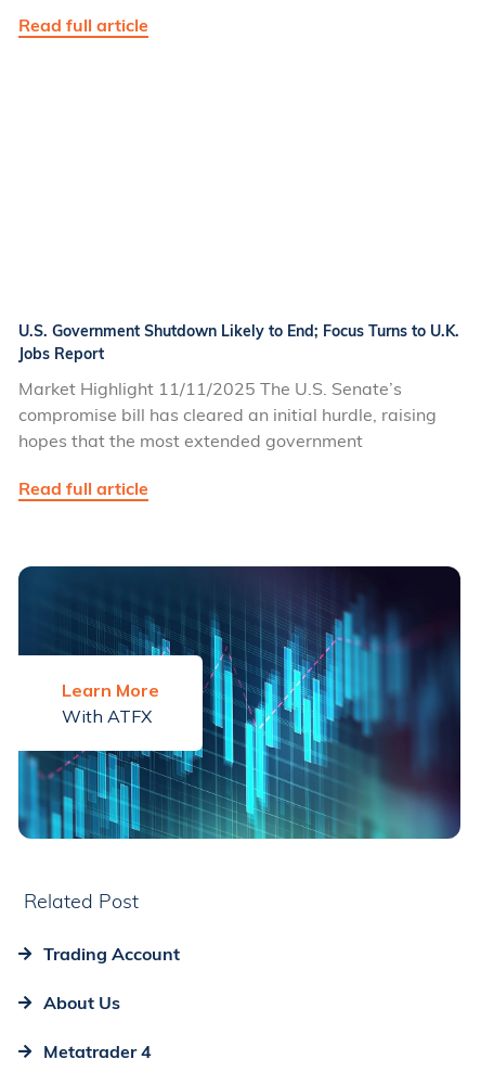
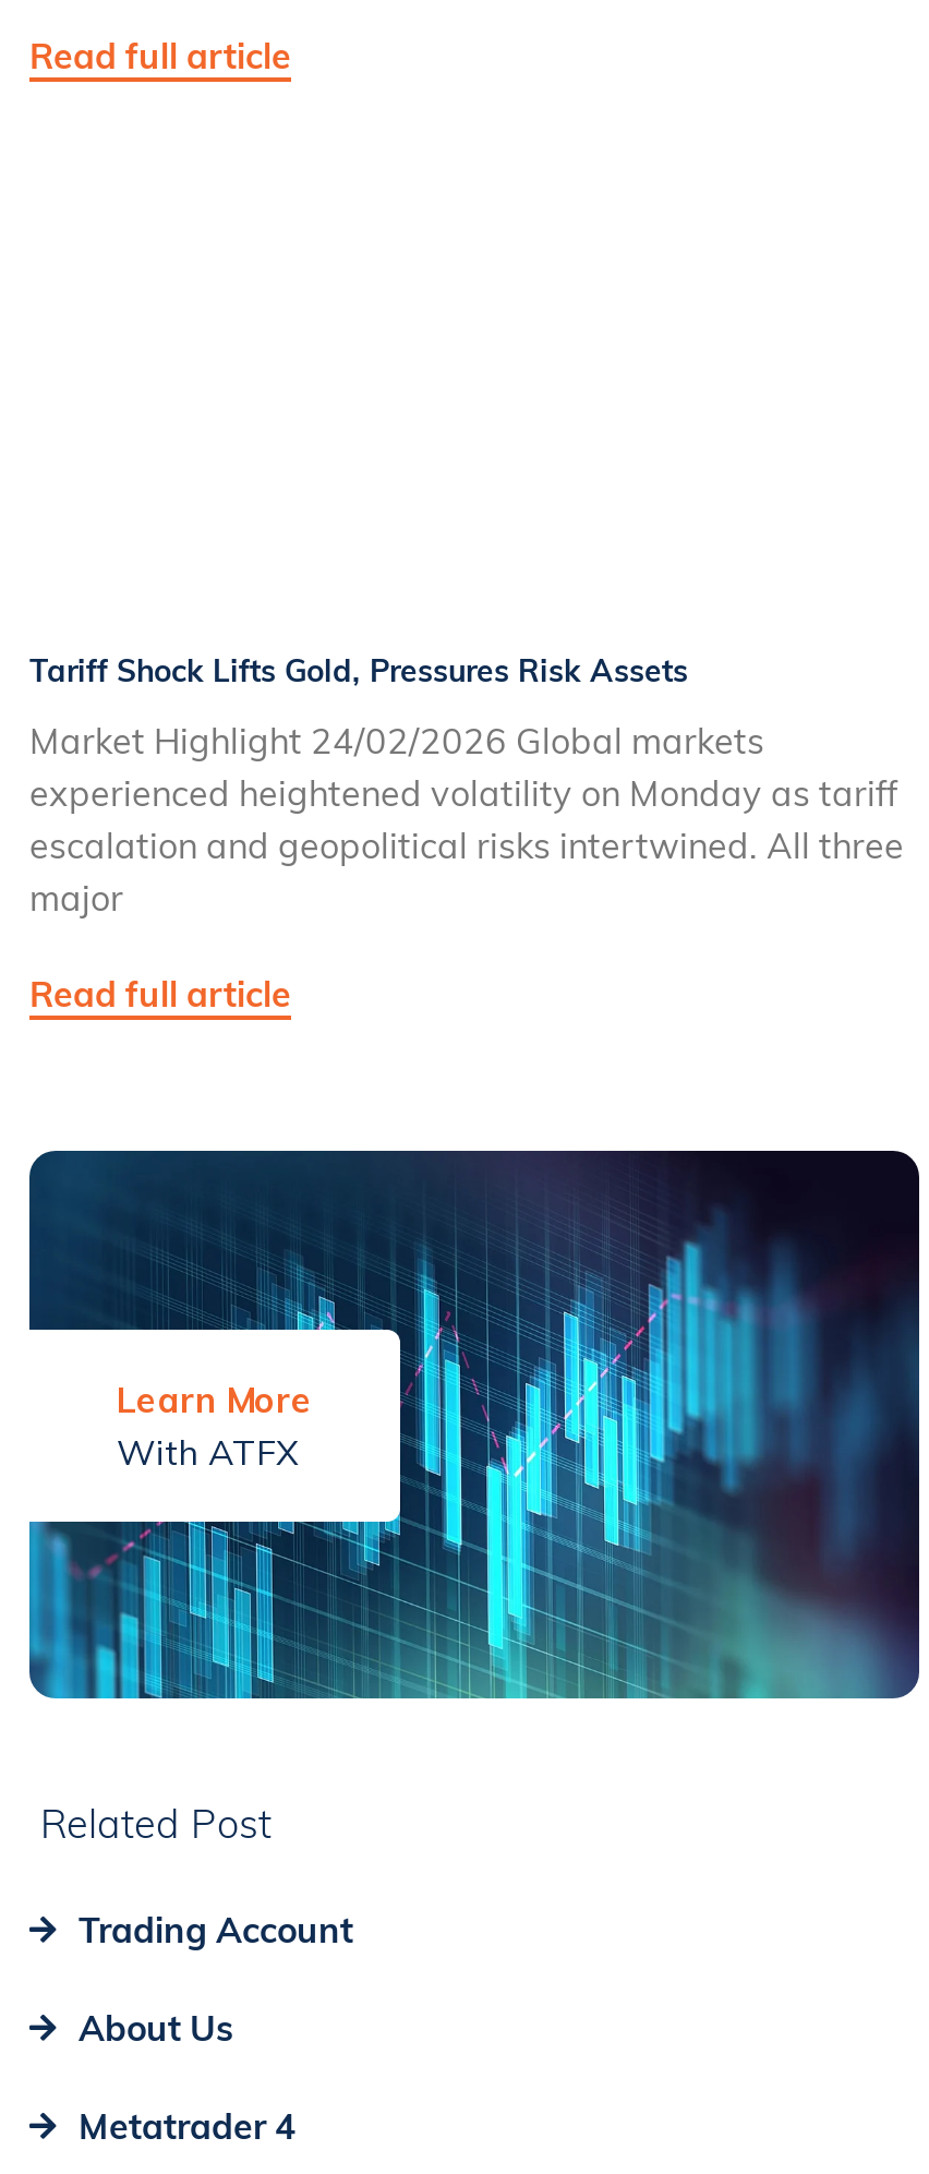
[18,321,459,363] U.S. Government Shutdown Likely to End; Focus Turns to U.K. | Jobs Report -> [29,651,688,690] Tariff Shock Lifts Gold, Pressures Risk Assets
[18,378,437,451] Market Highlight 11/11/2025 The U.S. Senate’s | compromise bill has cleared an initial hurdle, raising | hopes that the most extended government -> [29,719,904,920] Market Highlight 24/02/2026 Global markets | experienced heightened volatility on Monday as tariff | escalation and geopolitical risks intertwined. All three | major

